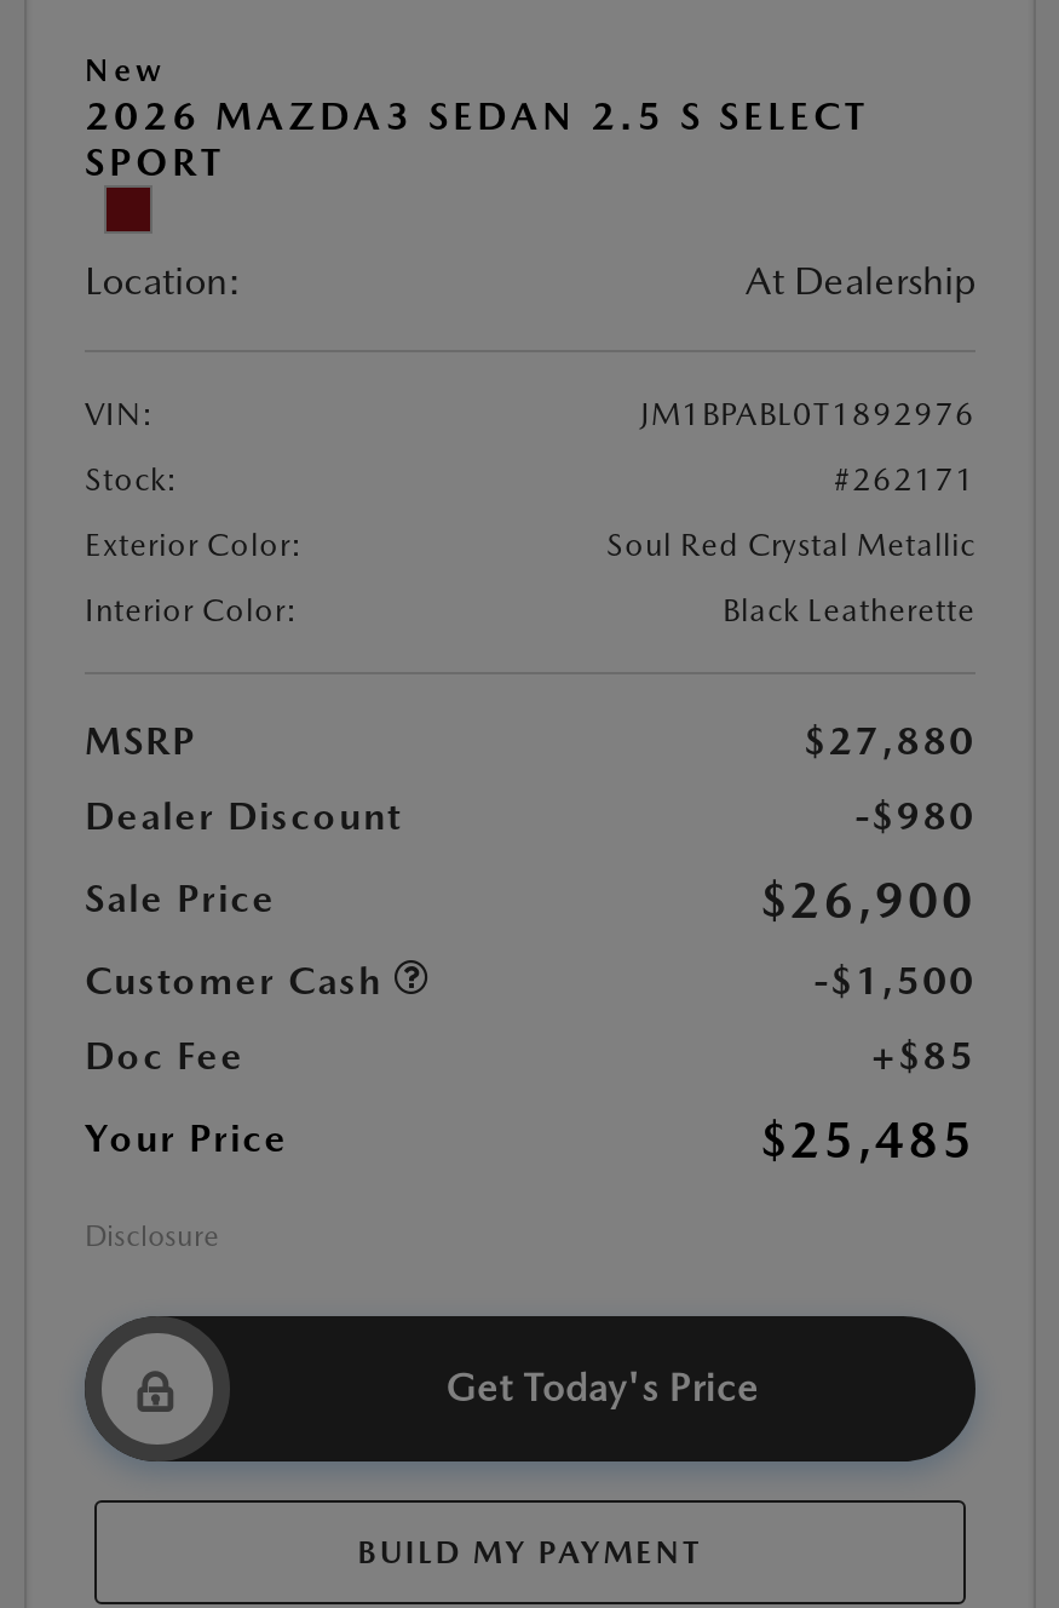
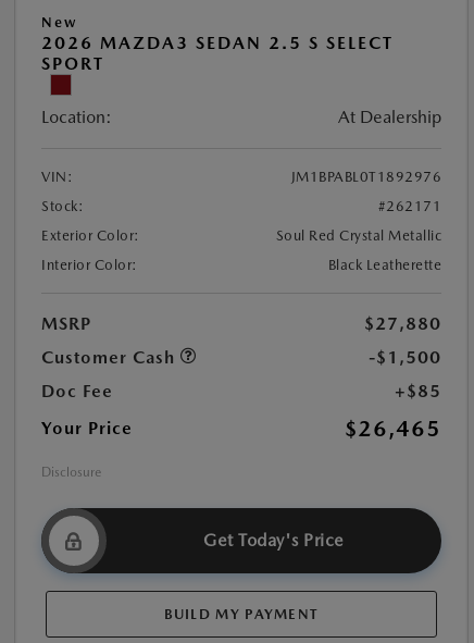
[85,792,975,928] Dealer Discount | -$980 | Sale Price | $26,900 -> none
[760,1109,975,1167] $25,485 -> [345,415,441,441] $26,465

